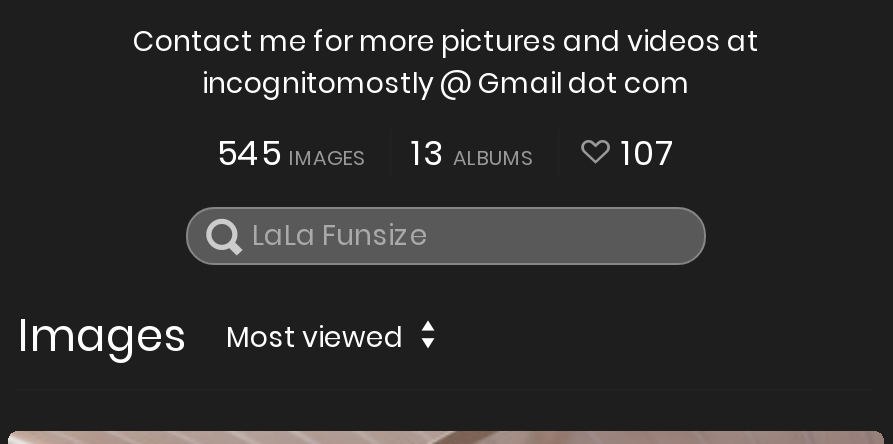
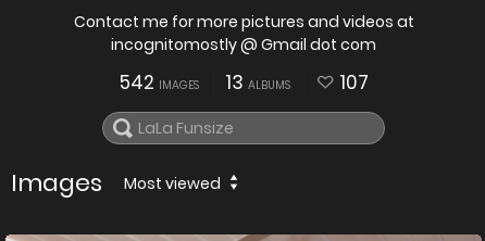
[217,129,675,177] 545 IMAGES 13 ALBUMS 107 -> [119,70,368,96] 542 IMAGES 13 ALBUMS 107

